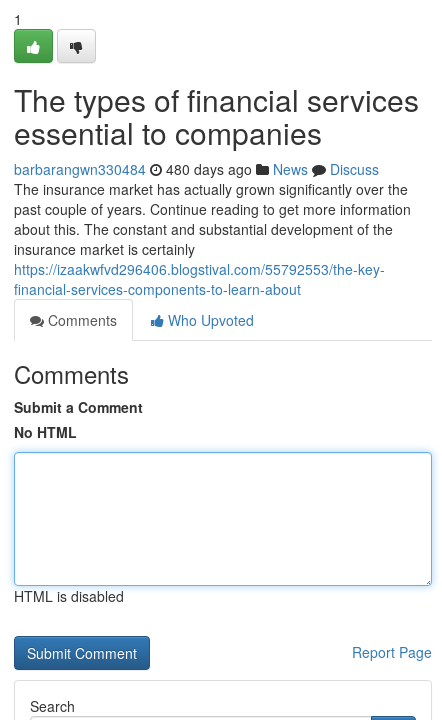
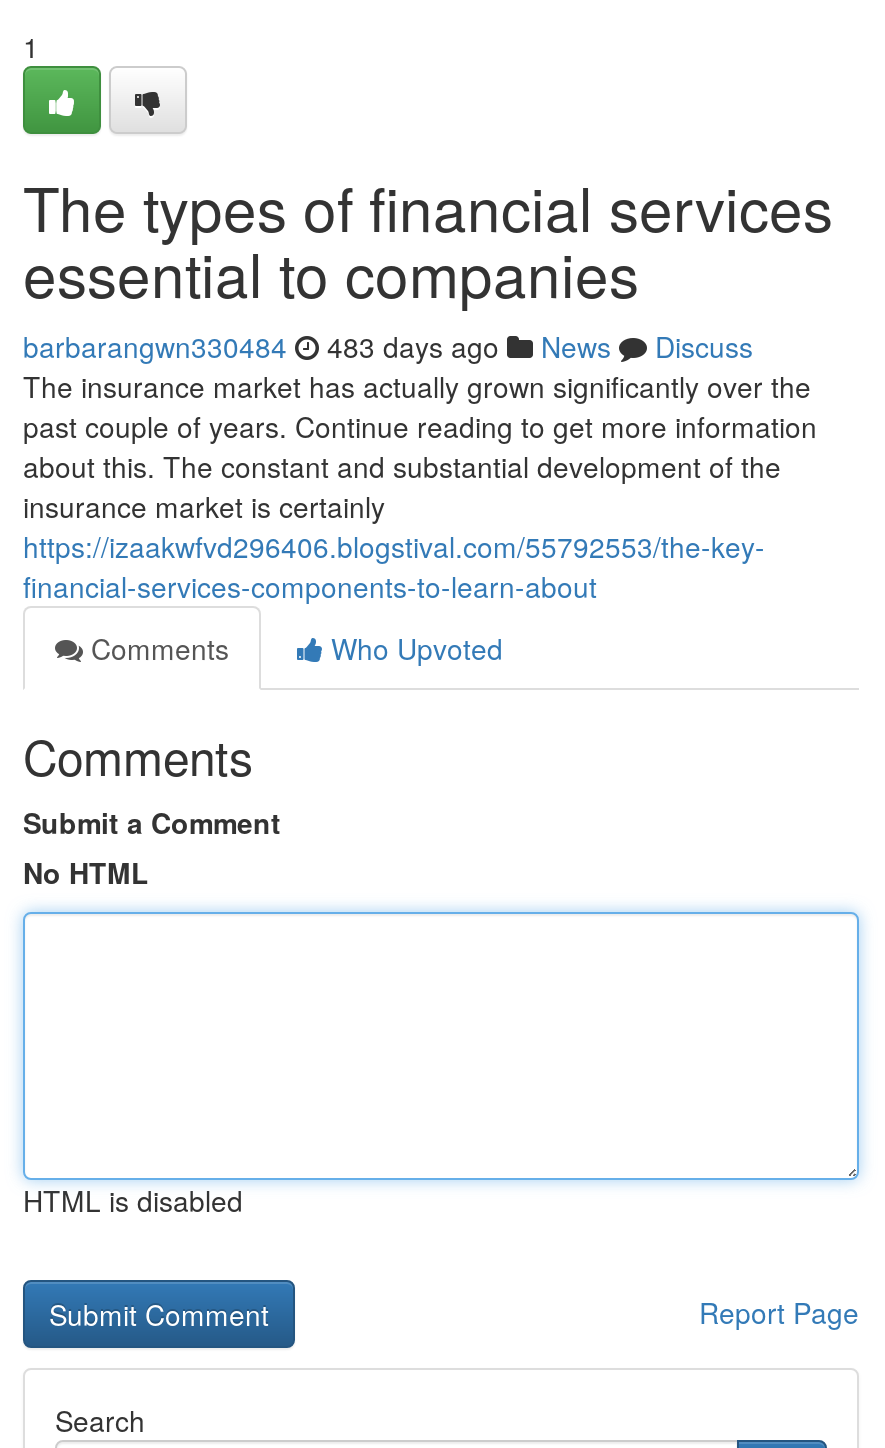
[14,159,379,179] barbarangwn330484 480 days ago News Discuss -> [23,326,753,366] barbarangwn330484 483 days ago News Discuss

